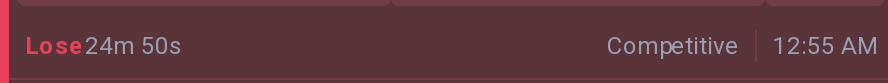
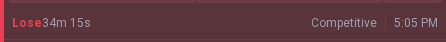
[25,31,877,59] 12:55 AM | Lose 24m 50s -> [12,15,438,29] 5:05 PM | Lose 34m 15s

